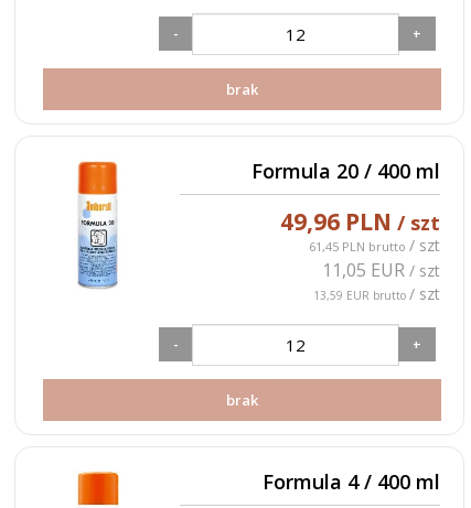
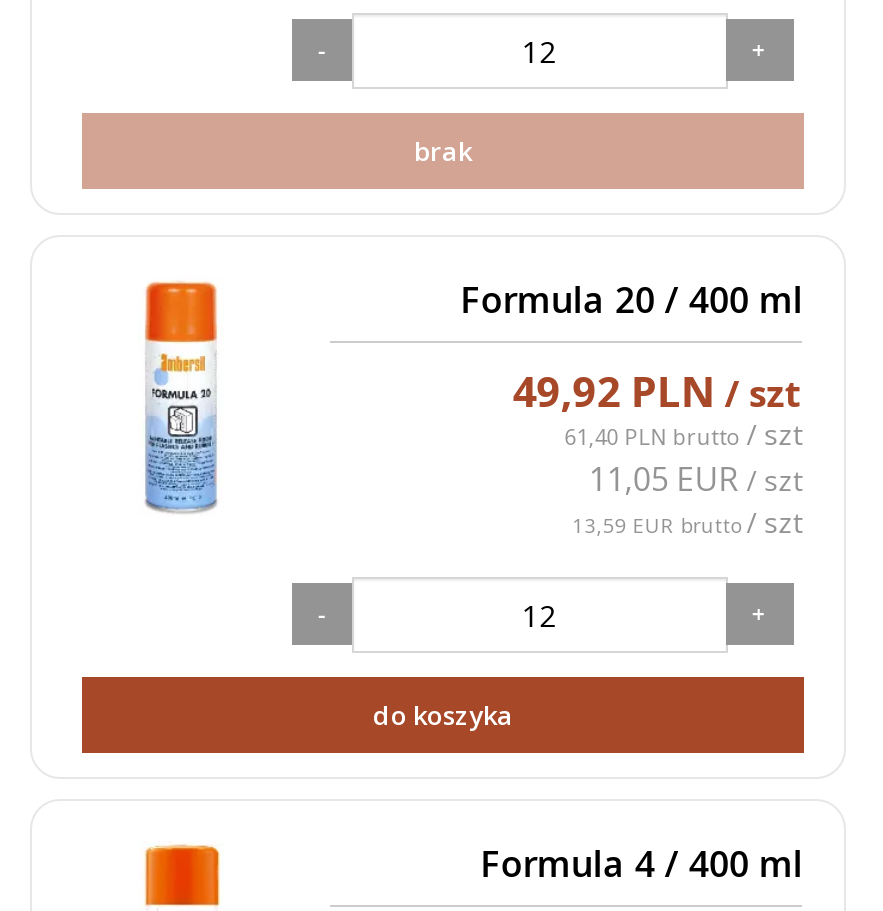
[280,206,440,237] 49,96 PLN / szt -> [512,363,802,419] 49,92 PLN / szt
[309,235,440,256] 61,45 PLN brutto / szt -> [564,415,802,453] 61,40 PLN brutto / szt
[226,390,258,410] brak -> [373,697,513,733] do koszyka

